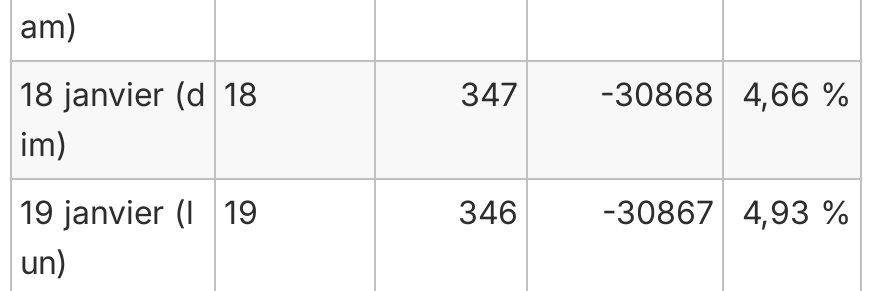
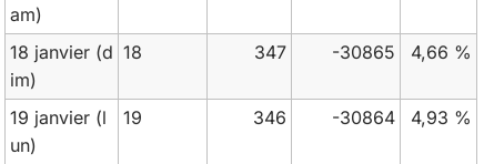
[600,74,852,114] -30868 4,66 % -> [332,41,472,63] -30865 4,66 %
[602,192,852,232] -30867 4,93 % -> [332,106,472,129] -30864 4,93 %

